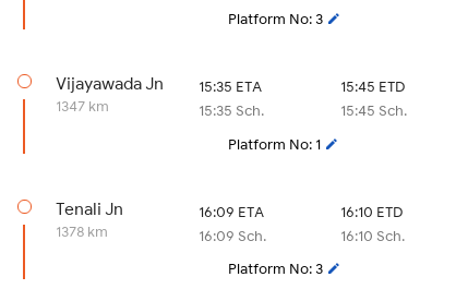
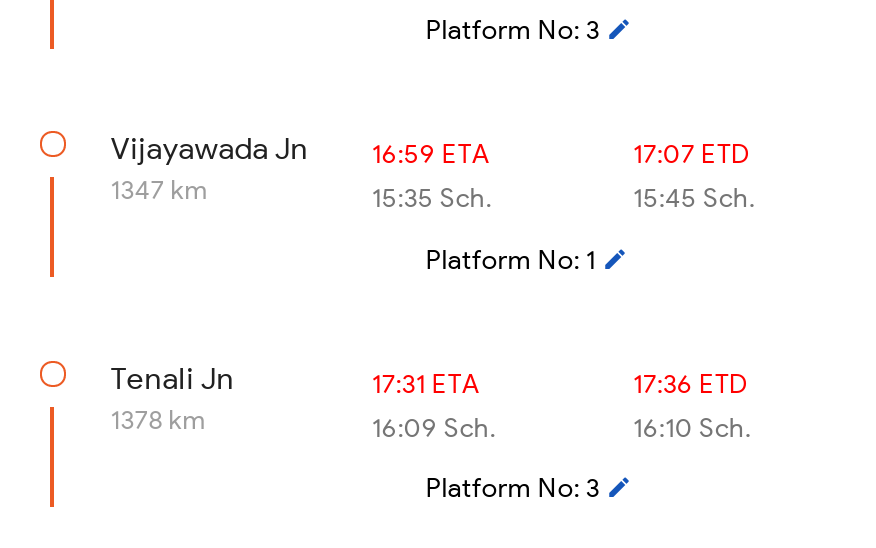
[56,73,261,95] Vijayawada Jn 15:35 ETA -> [110,129,489,169] Vijayawada Jn 16:59 ETA
[341,78,405,95] 15:45 ETD -> [633,137,749,169] 17:07 ETD
[198,203,264,220] 16:09 ETA -> [371,366,479,398] 17:31 ETA
[341,203,403,220] 16:10 ETD -> [633,366,747,398] 17:36 ETD

